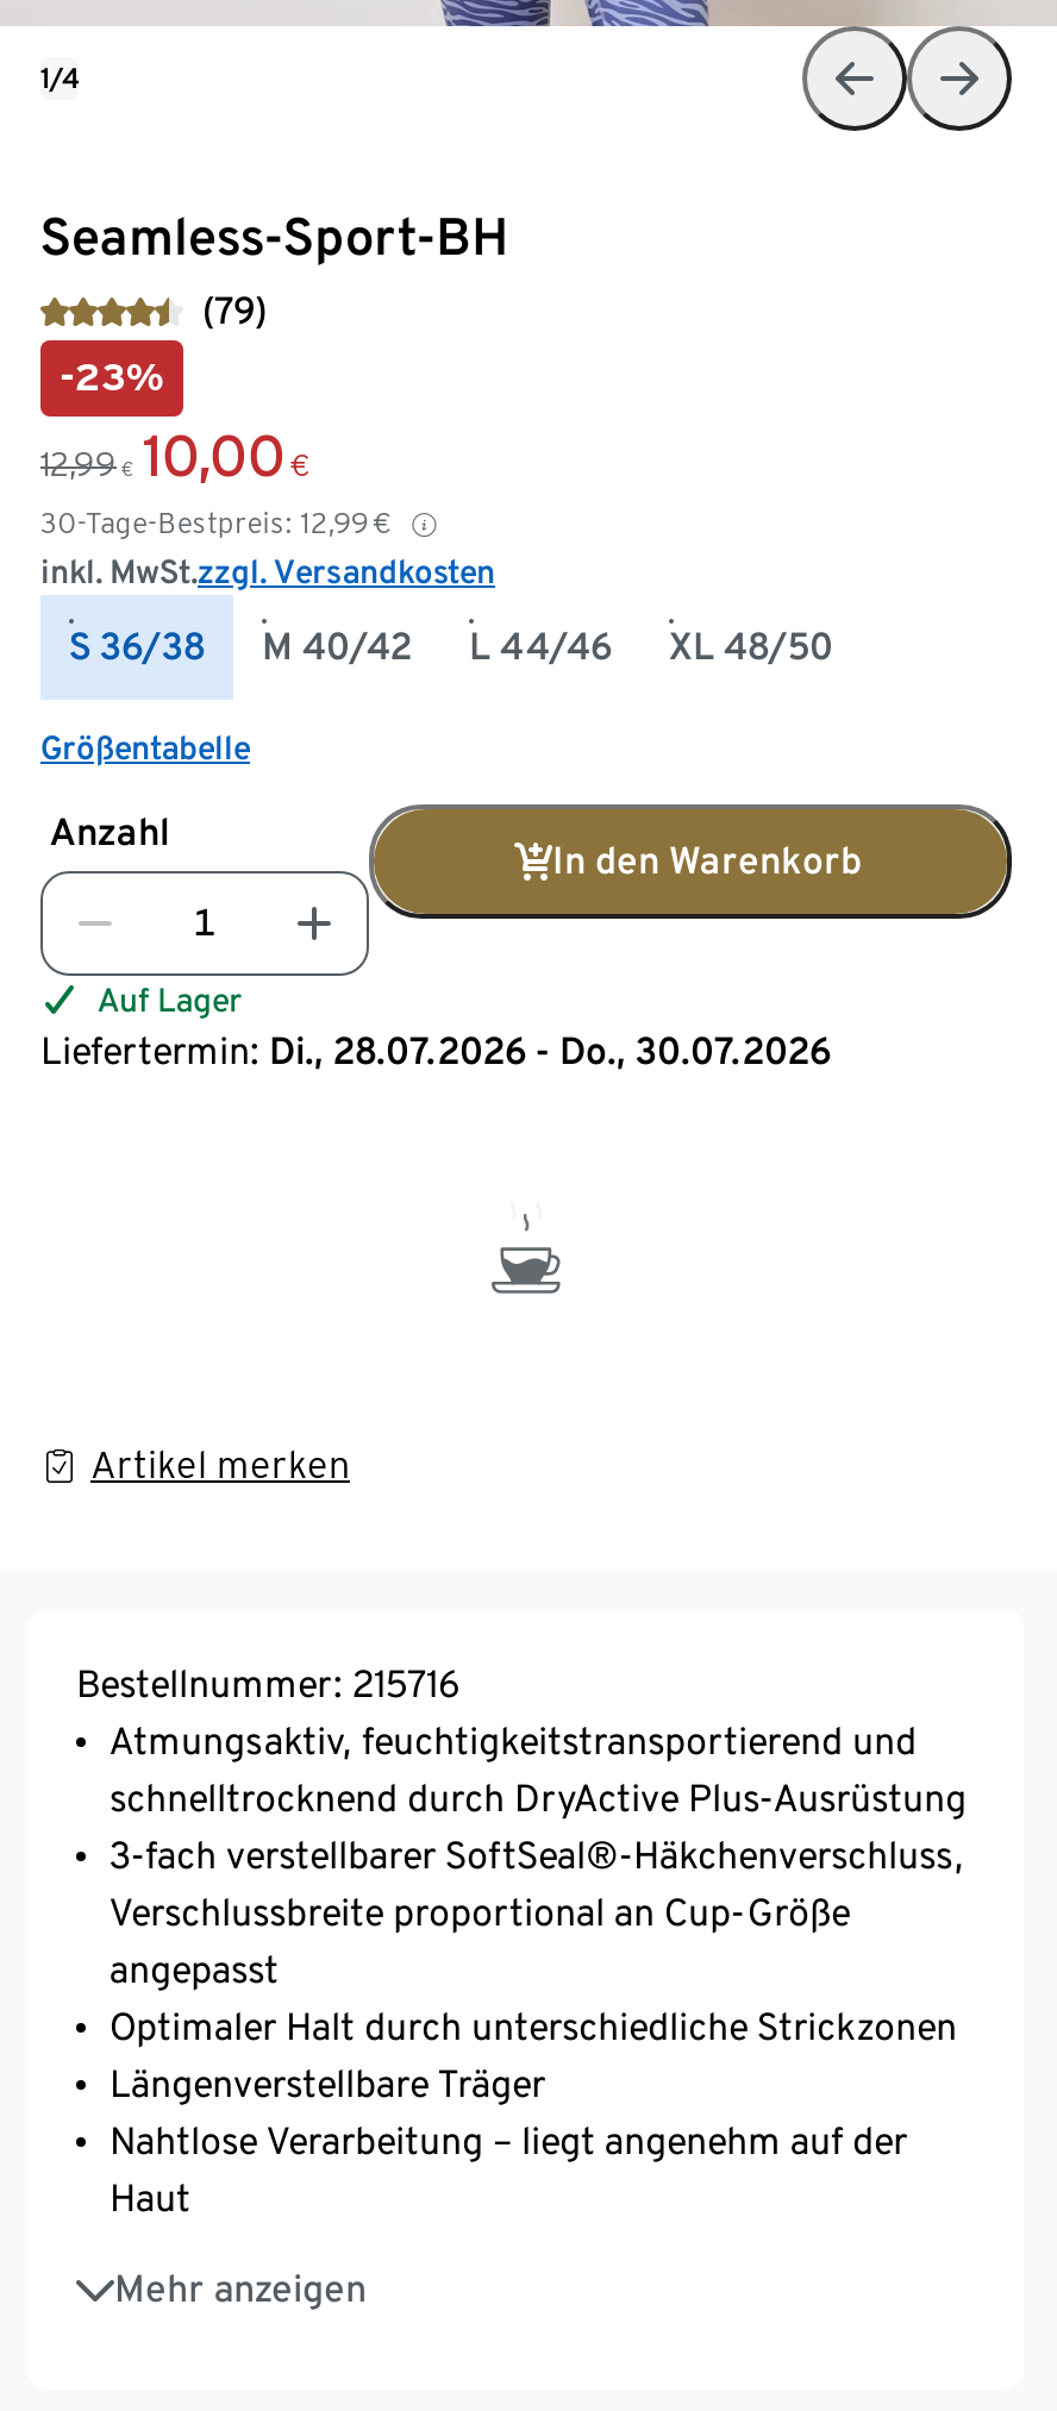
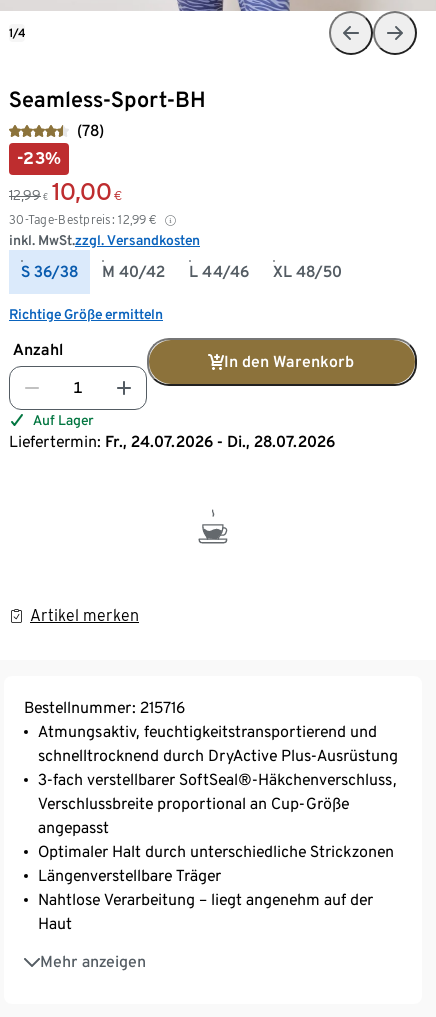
[202,288,267,333] (79) -> [77,121,104,140] (78)
[40,728,250,766] Größentabelle -> [9,306,163,322] Richtige Größe ermitteln
[40,1028,831,1073] Liefertermin: Di., 28.07.2026 - Do., 30.07.2026 -> [9,432,335,451] Liefertermin: Fr., 24.07.2026 - Di., 28.07.2026

